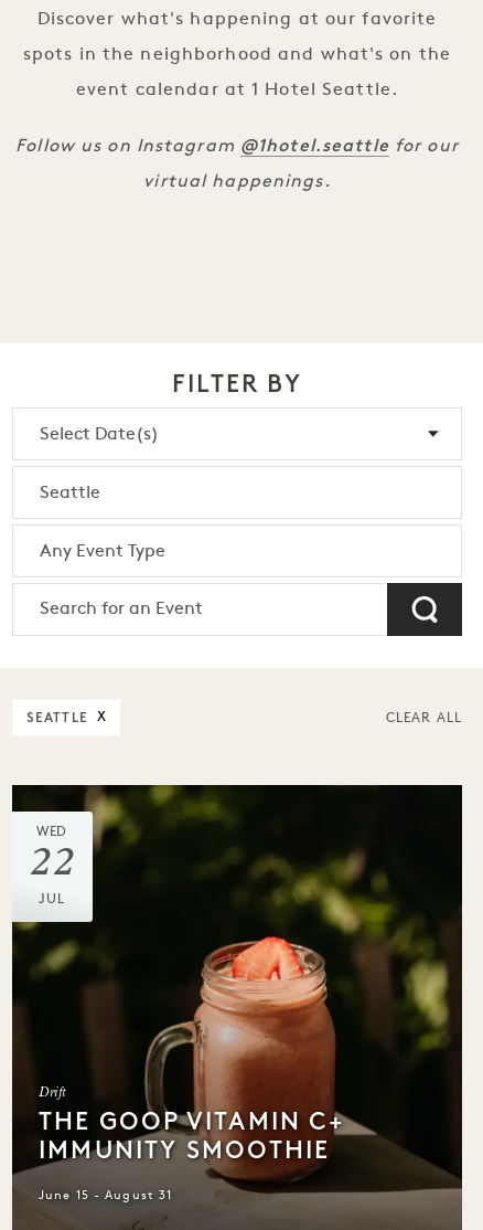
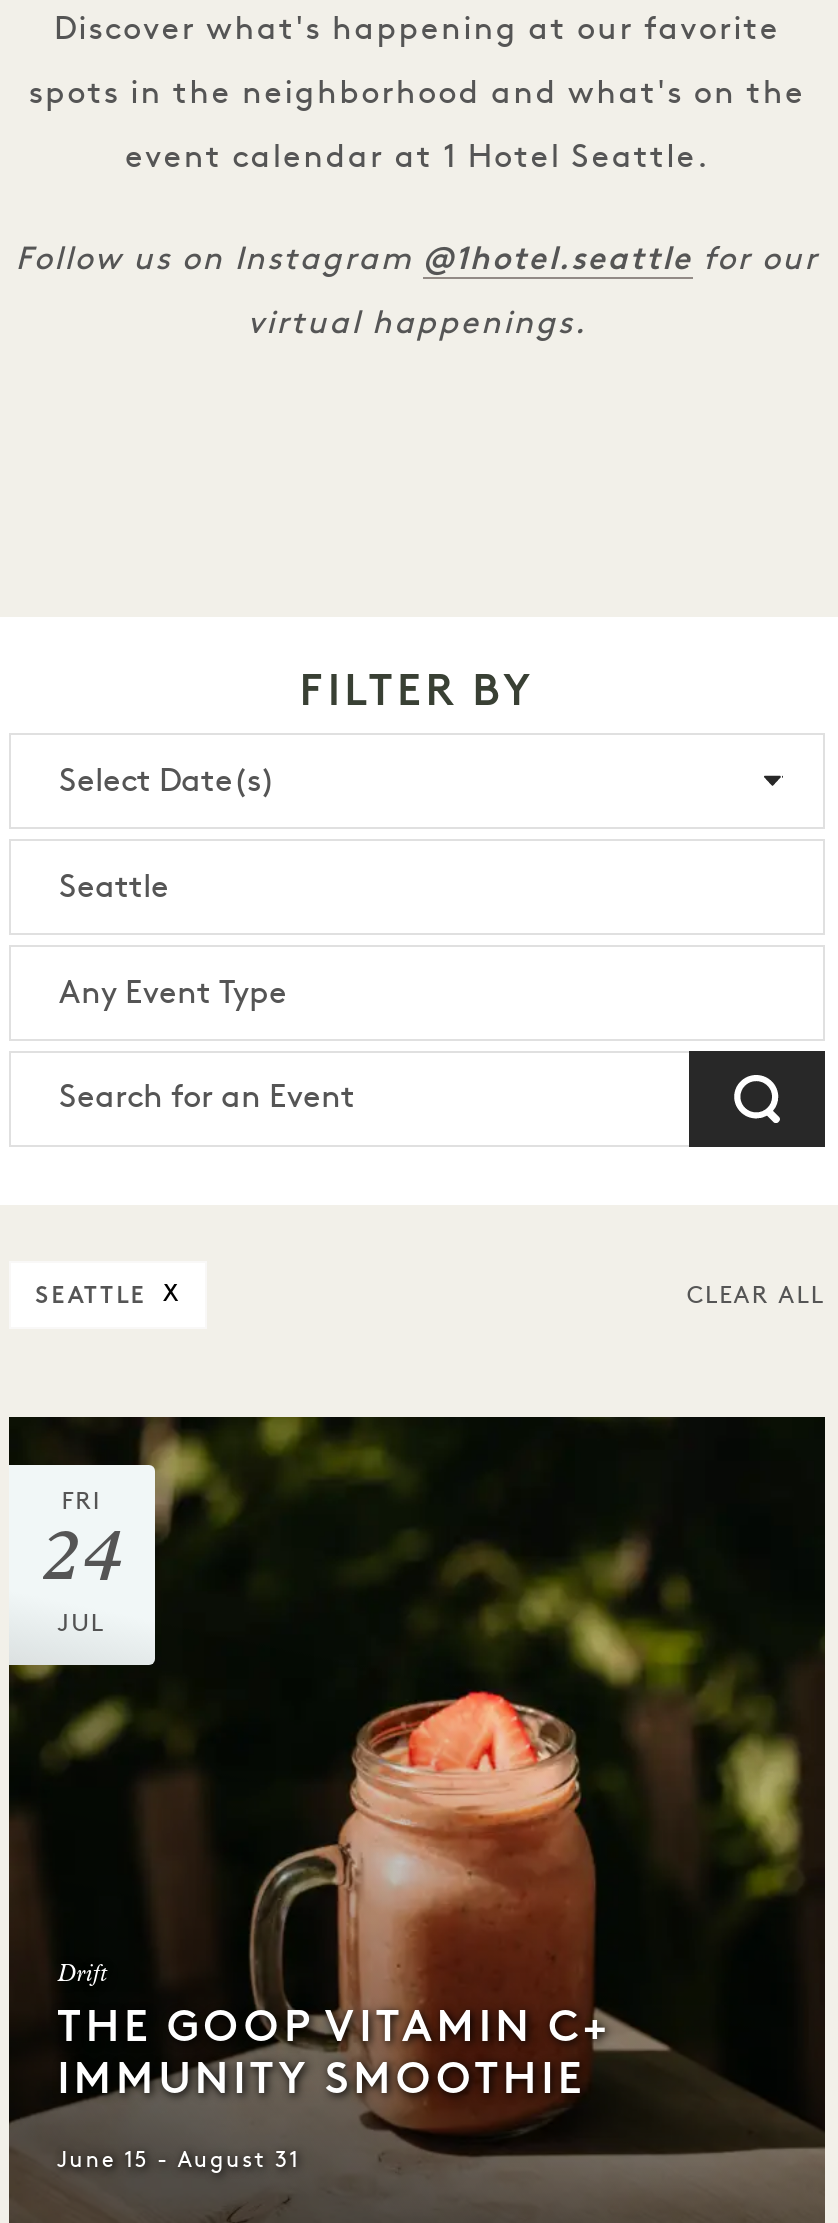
[29,825,75,886] WED | 22 -> [39,1490,123,1600] FRI | 24

